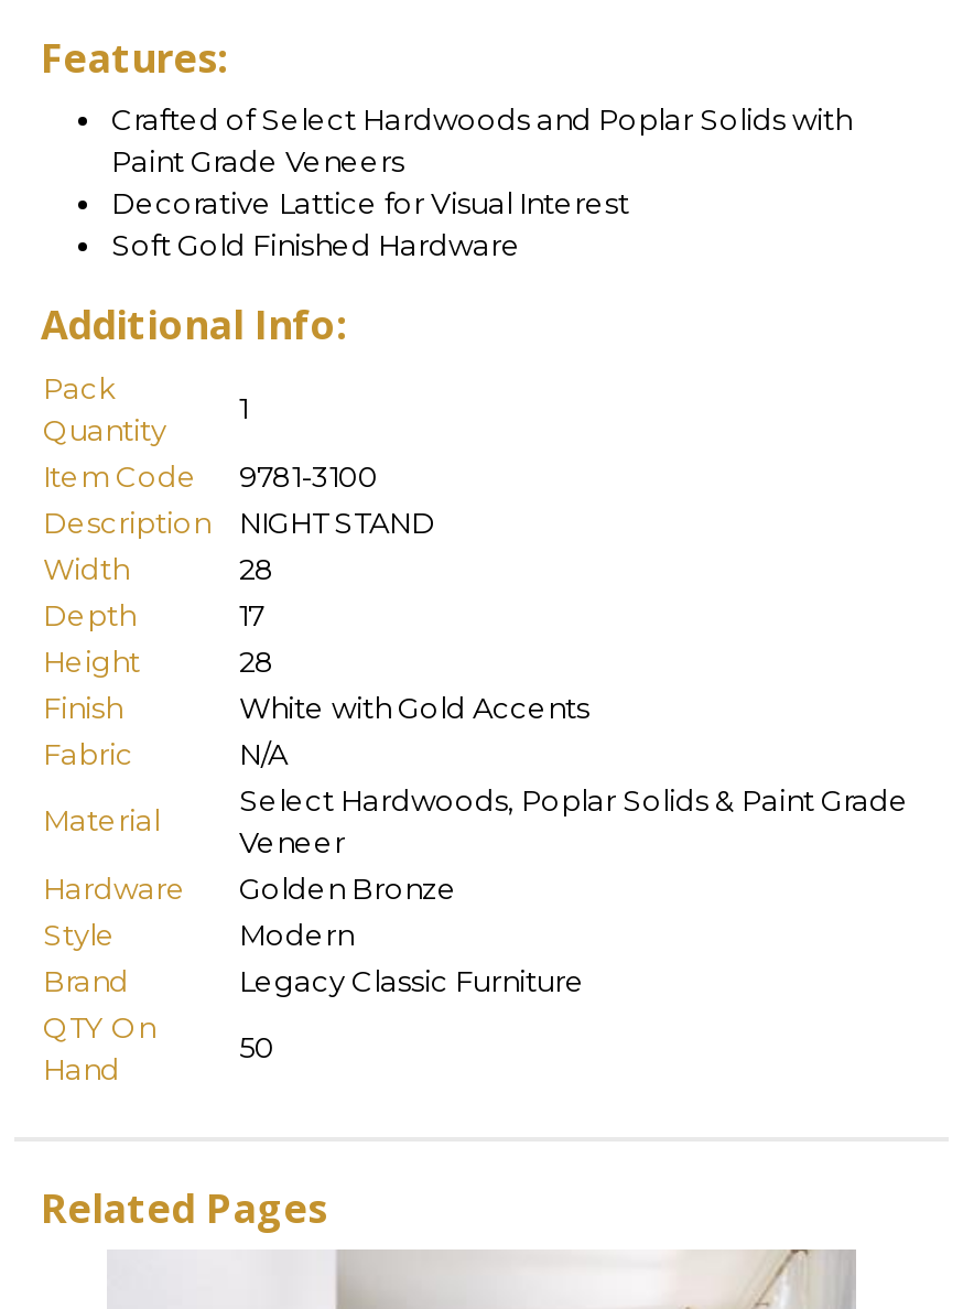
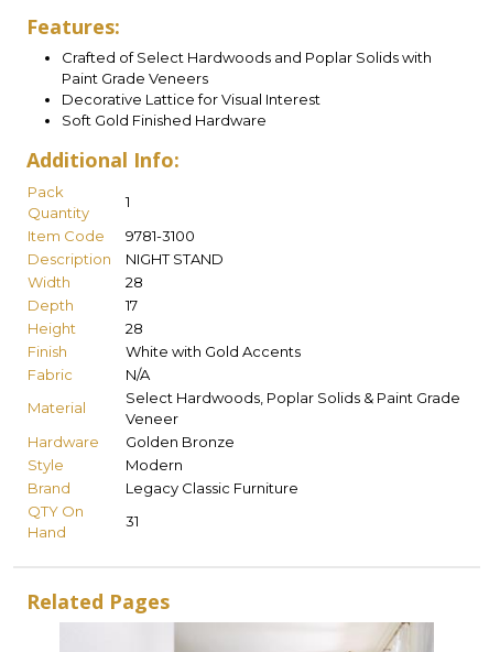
[239,1028,274,1064] 50 -> [126,512,139,529] 31

